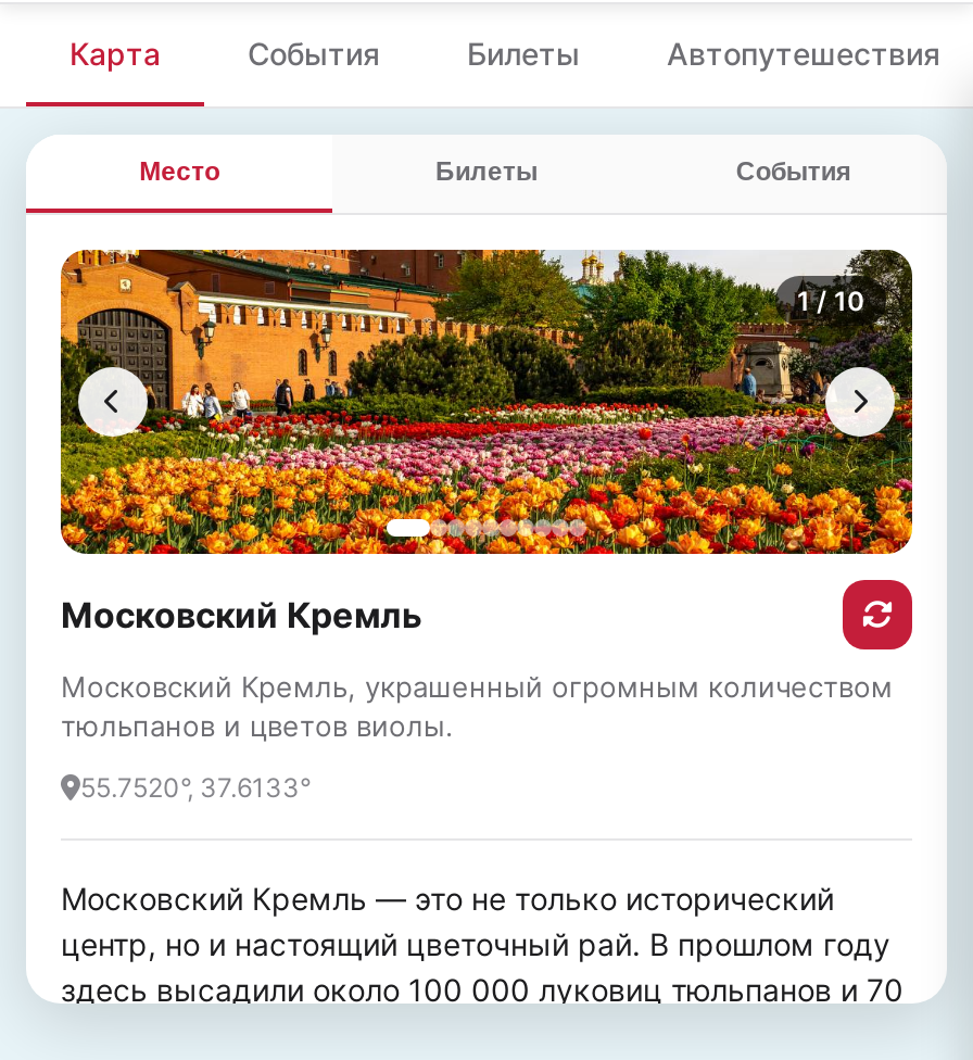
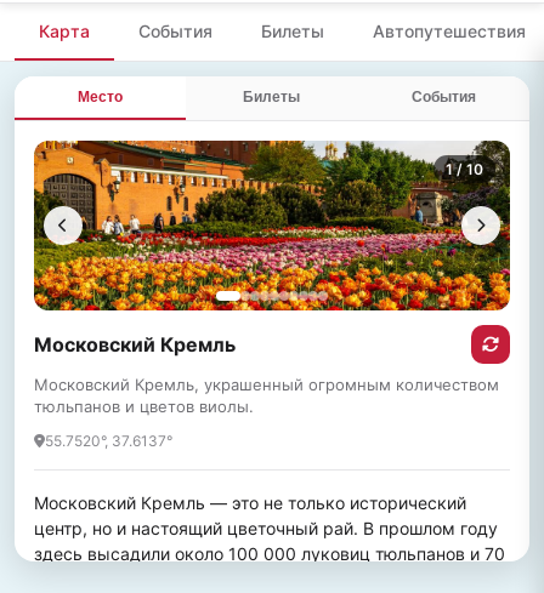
[80,771,311,804] 55.7520°, 37.6133° -> [45,432,172,450] 55.7520°, 37.6137°

